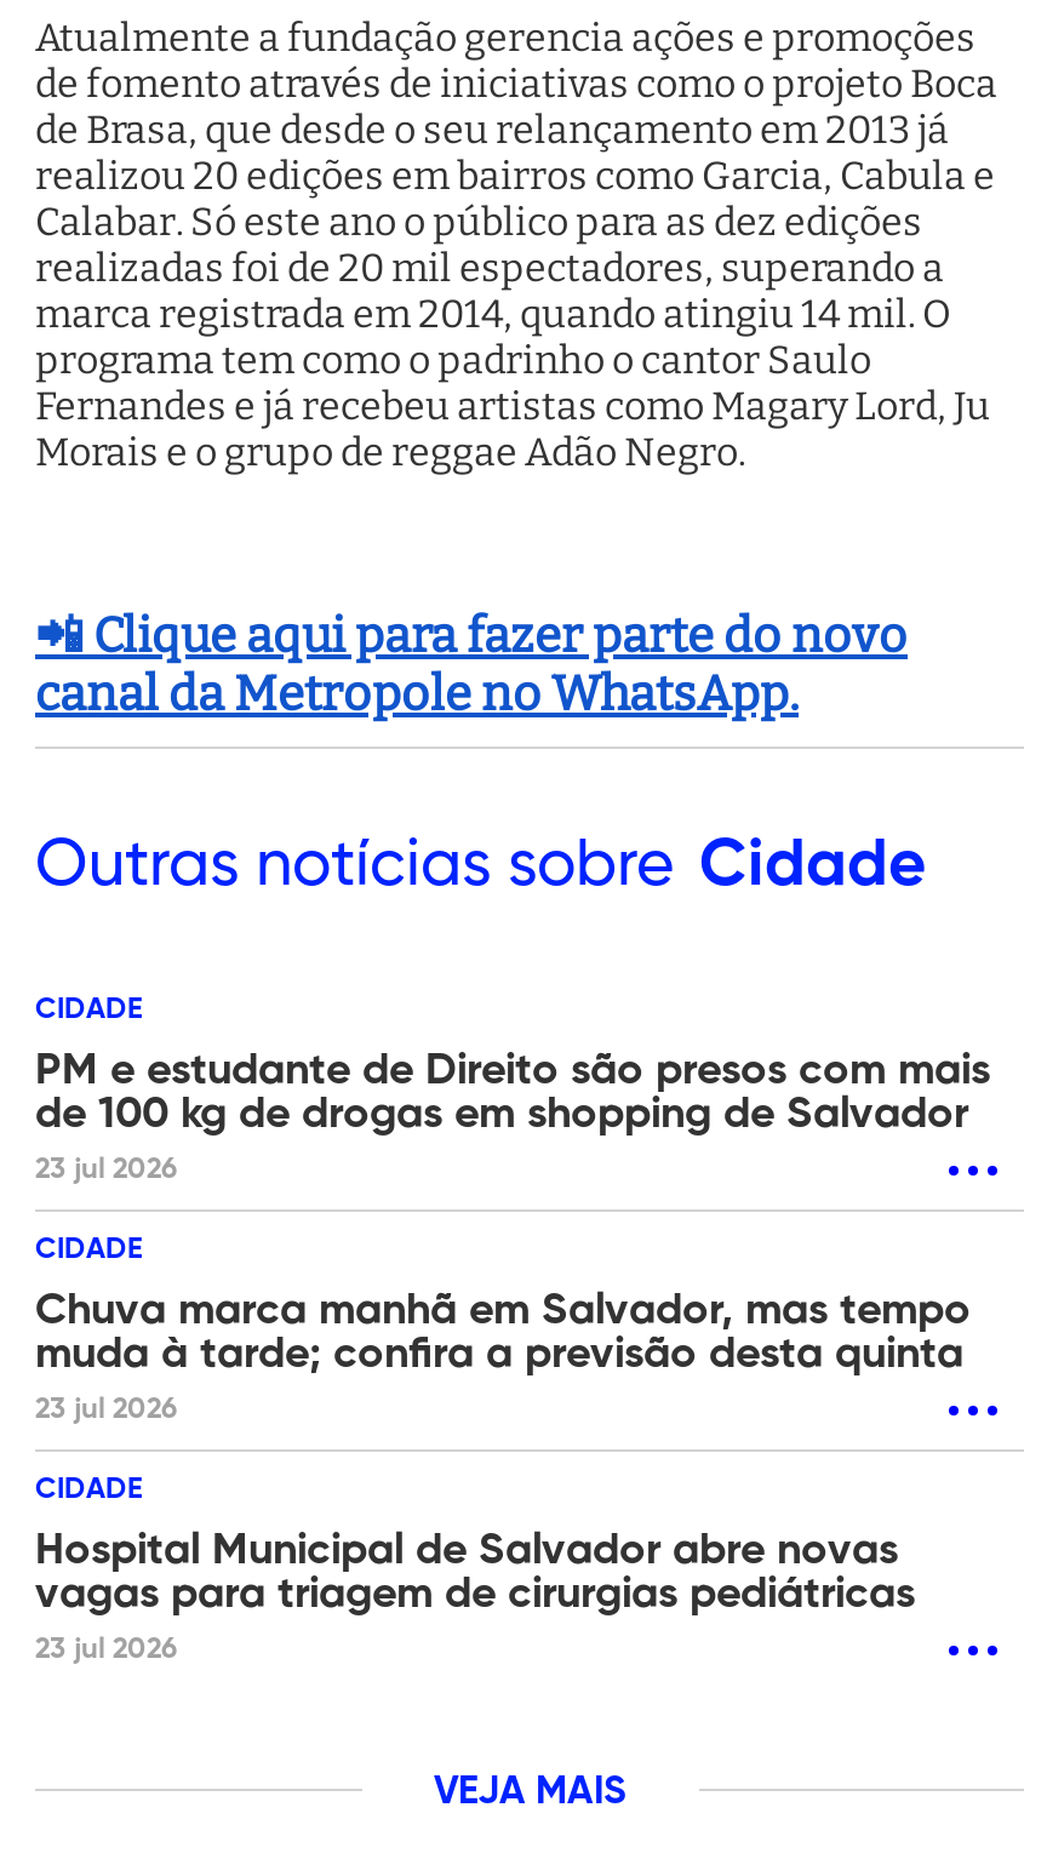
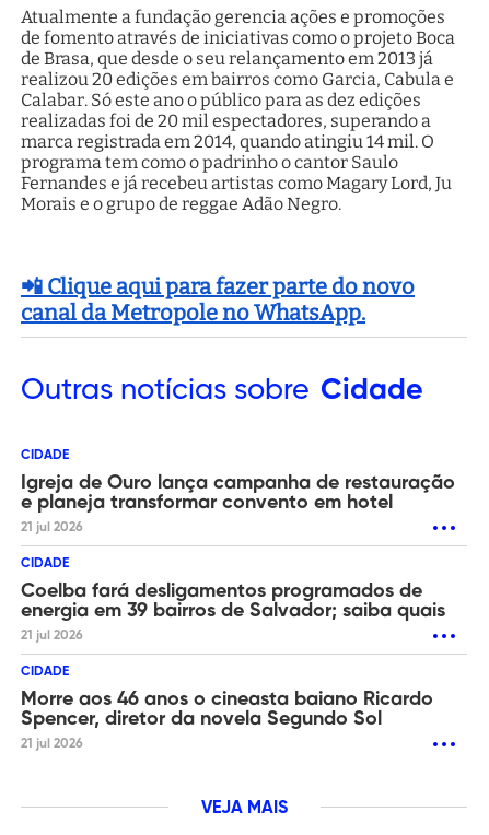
[35,1050,990,1186] PM e estudante de Direito são presos com mais | de 100 kg de drogas em shopping de Salvador | 23 jul 2026 -> [21,474,455,535] Igreja de Ouro lança campanha de restauração | e planeja transformar convento em hotel | 21 jul 2026
[35,1290,971,1426] Chuva marca manhã em Salvador, mas tempo | muda à tarde; confira a previsão desta quinta | 23 jul 2026 -> [21,582,445,643] Coelba fará desligamentos programados de | energia em 39 bairros de Salvador; saiba quais | 21 jul 2026
[35,1530,915,1666] Hospital Municipal de Salvador abre novas | vagas para triagem de cirurgias pediátricas | 23 jul 2026 -> [21,690,433,751] Morre aos 46 anos o cineasta baiano Ricardo | Spencer, diretor da novela Segundo Sol | 21 jul 2026

